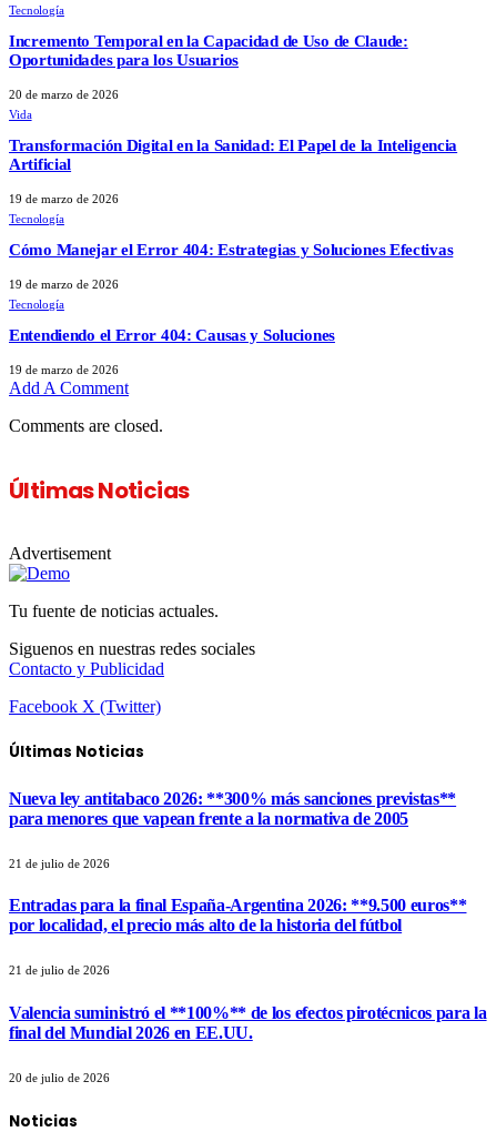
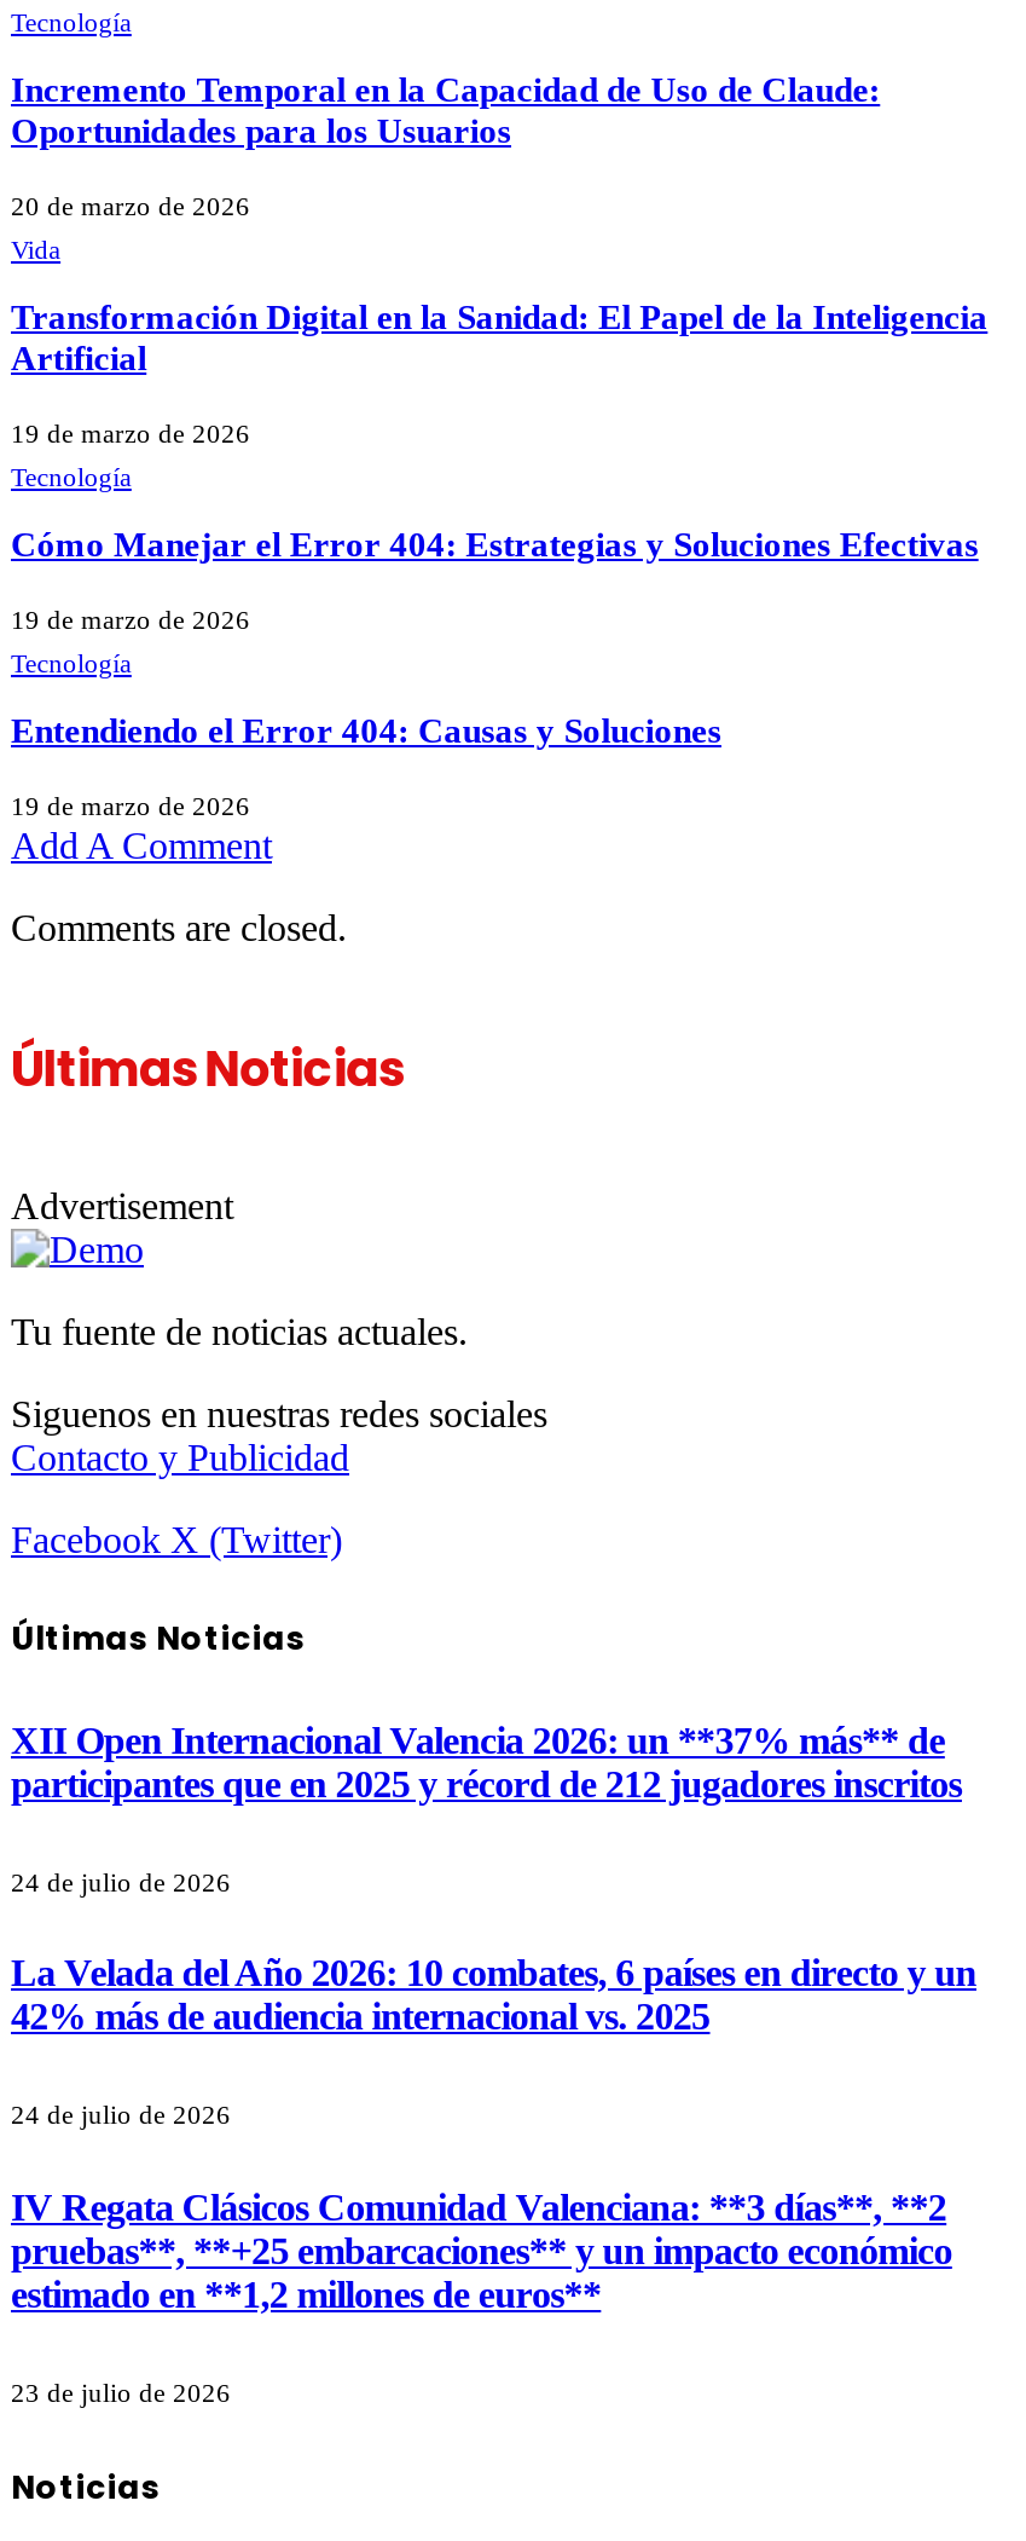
[9,789,456,827] Nueva ley antitabaco 2026: **300% más sanciones previstas** | para menores que vapean frente a la normativa de 2005 -> [11,1719,962,1803] XII Open Internacional Valencia 2026: un **37% más** de | participantes que en 2025 y récord de 212 jugadores inscritos
[9,857,110,870] 21 de julio de 2026 -> [11,1867,231,1896] 24 de julio de 2026
[9,896,467,935] Entradas para la final España-Argentina 2026: **9.500 euros** | por localidad, el precio más alto de la historia del fútbol -> [11,1952,976,2037] La Velada del Año 2026: 10 combates, 6 países en directo y un | 42% más de audiencia internacional vs. 2025
[9,964,110,977] 21 de julio de 2026 -> [11,2101,231,2130] 24 de julio de 2026
[9,1003,487,1042] Valencia suministró el **100%** de los efectos pirotécnicos para la | final del Mundial 2026 en EE.UU. -> [11,2186,952,2314] IV Regata Clásicos Comunidad Valenciana: **3 días**, **2 | pruebas**, **+25 embarcaciones** y un impacto económico | estimado en **1,2 millones de euros**
[9,1071,110,1084] 20 de julio de 2026 -> [11,2377,231,2407] 23 de julio de 2026

